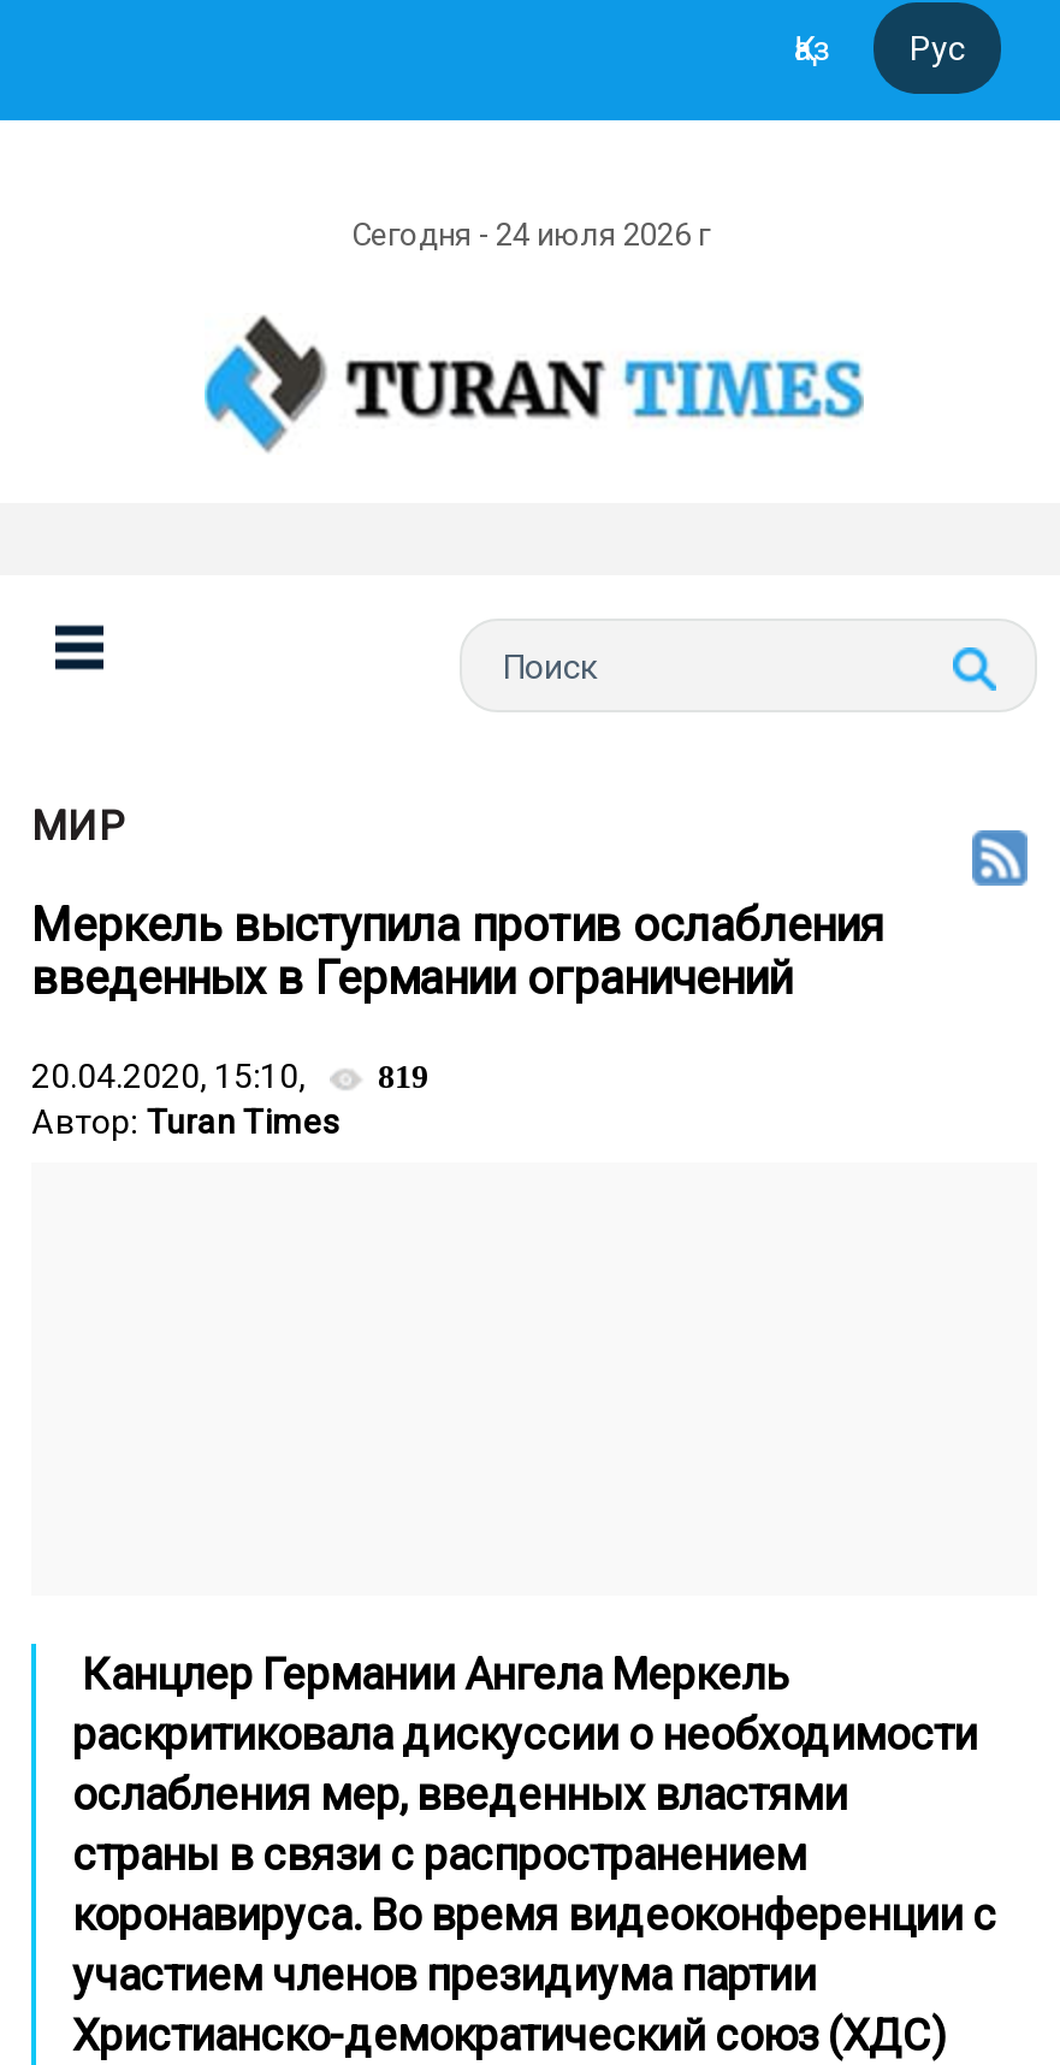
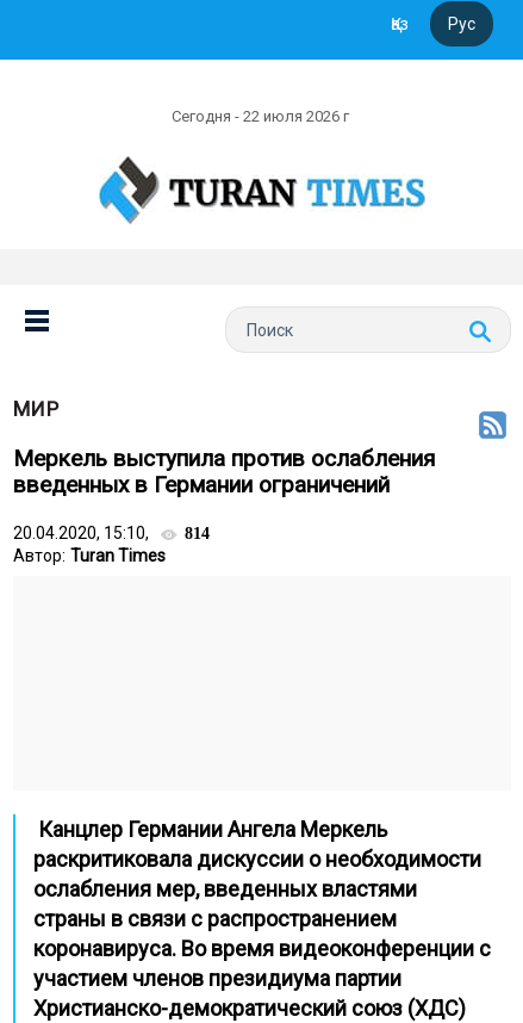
[351,217,717,253] Сегодня - 24 июля 2026 г -> [172,107,353,125] Сегодня - 22 июля 2026 г
[31,1057,428,1095] 20.04.2020, 15:10, 819 -> [13,523,210,542] 20.04.2020, 15:10, 814

